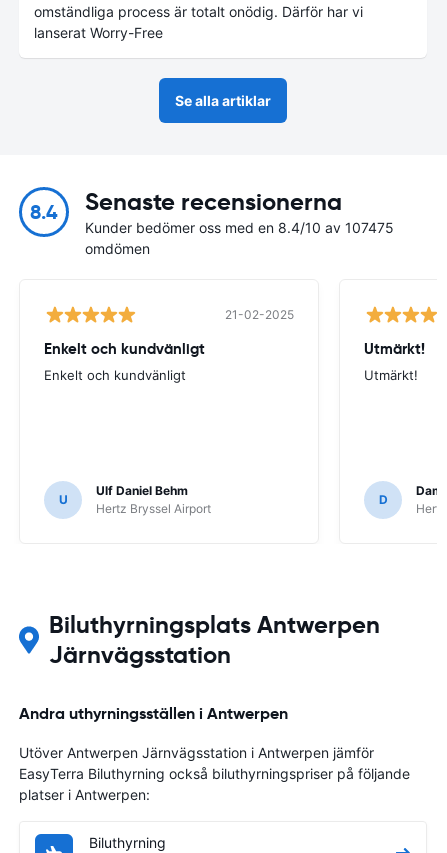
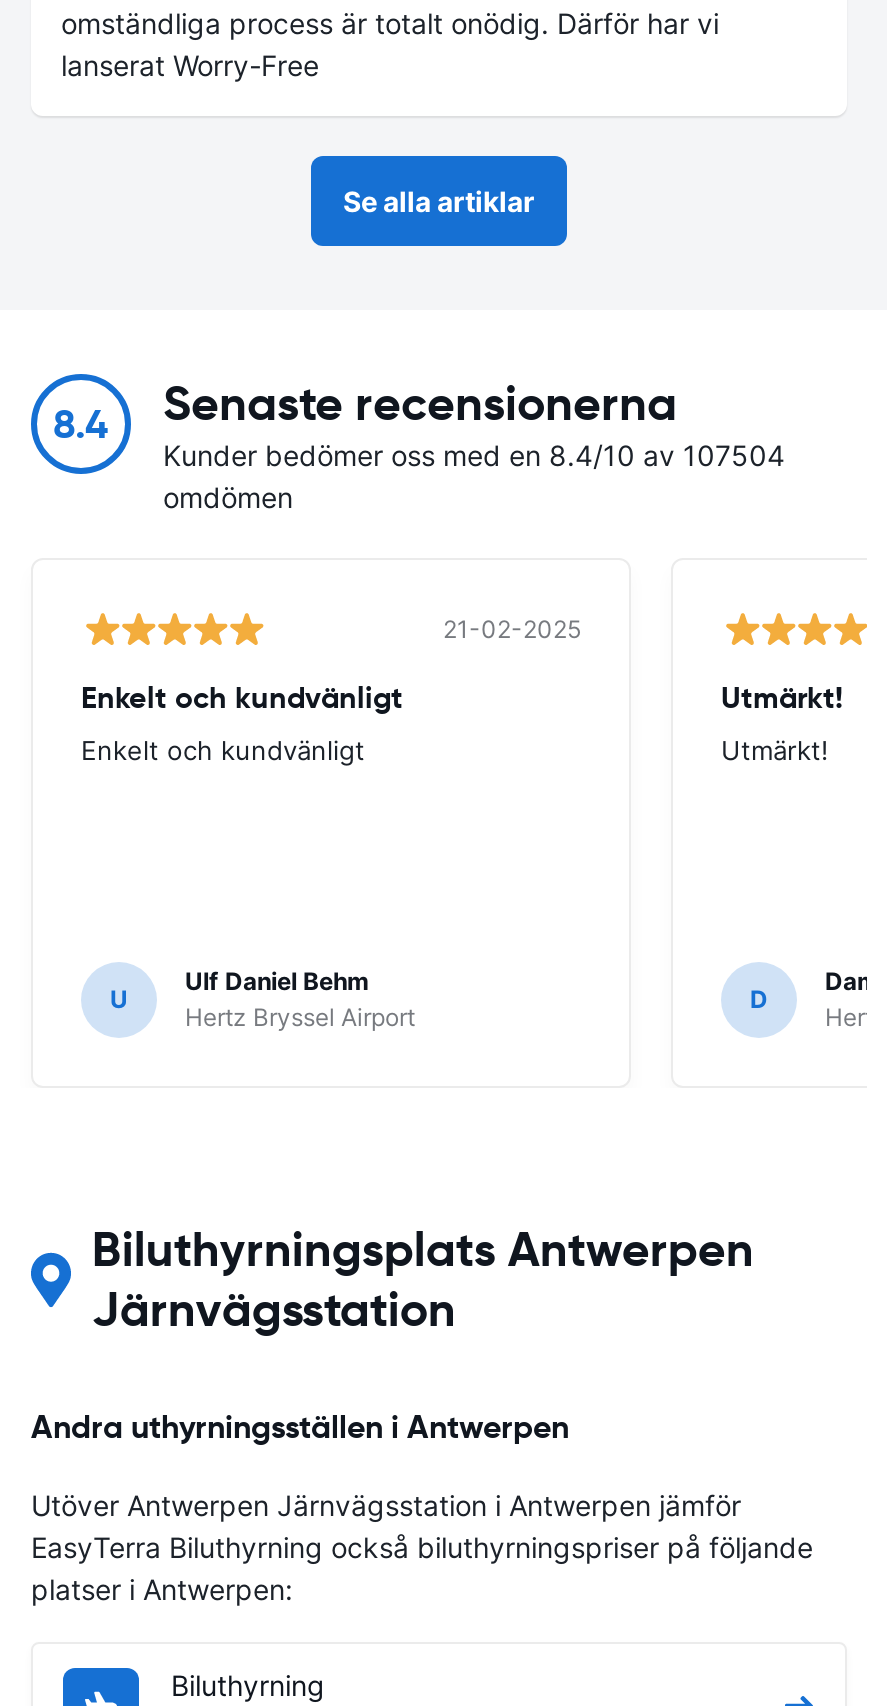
[85,219,394,236] Kunder bedömer oss med en 8.4/10 av 107475 -> [163,438,785,472] Kunder bedömer oss med en 8.4/10 av 107504

